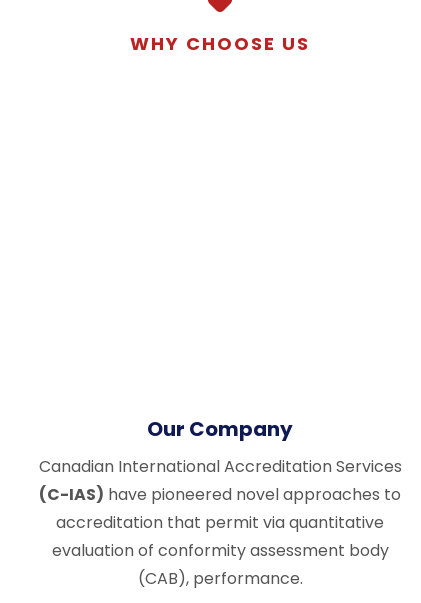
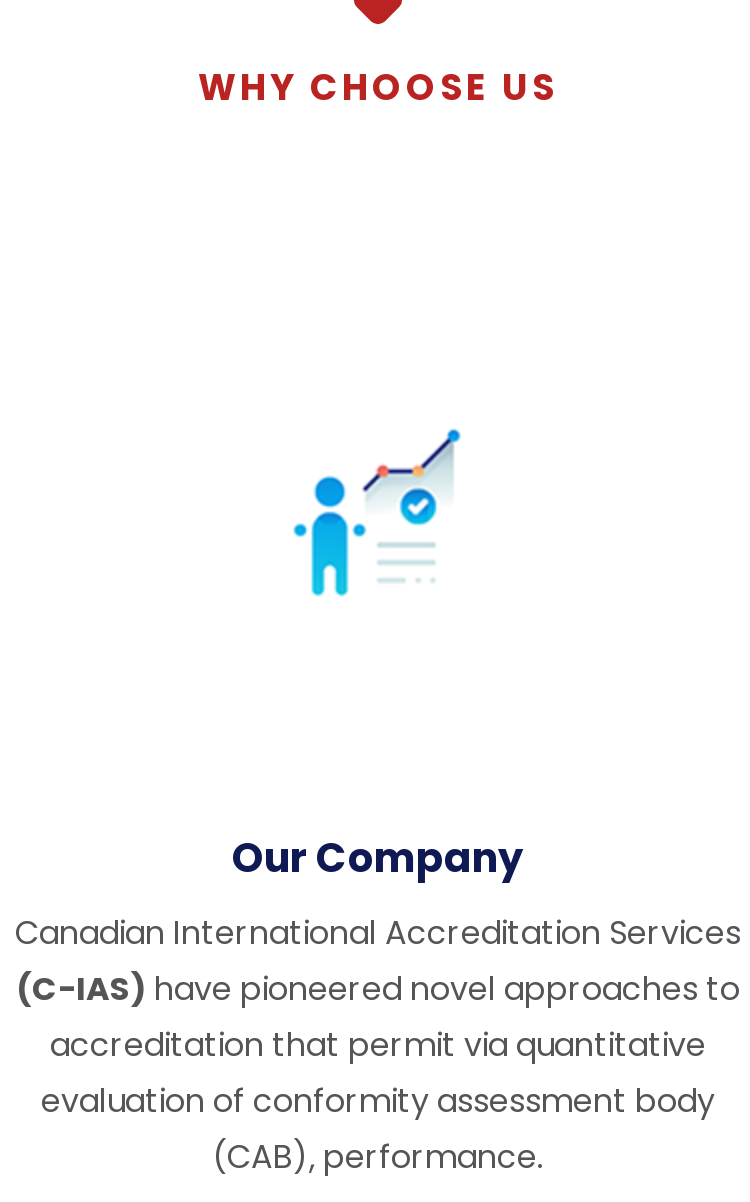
none -> [292,426,462,598] [image]

